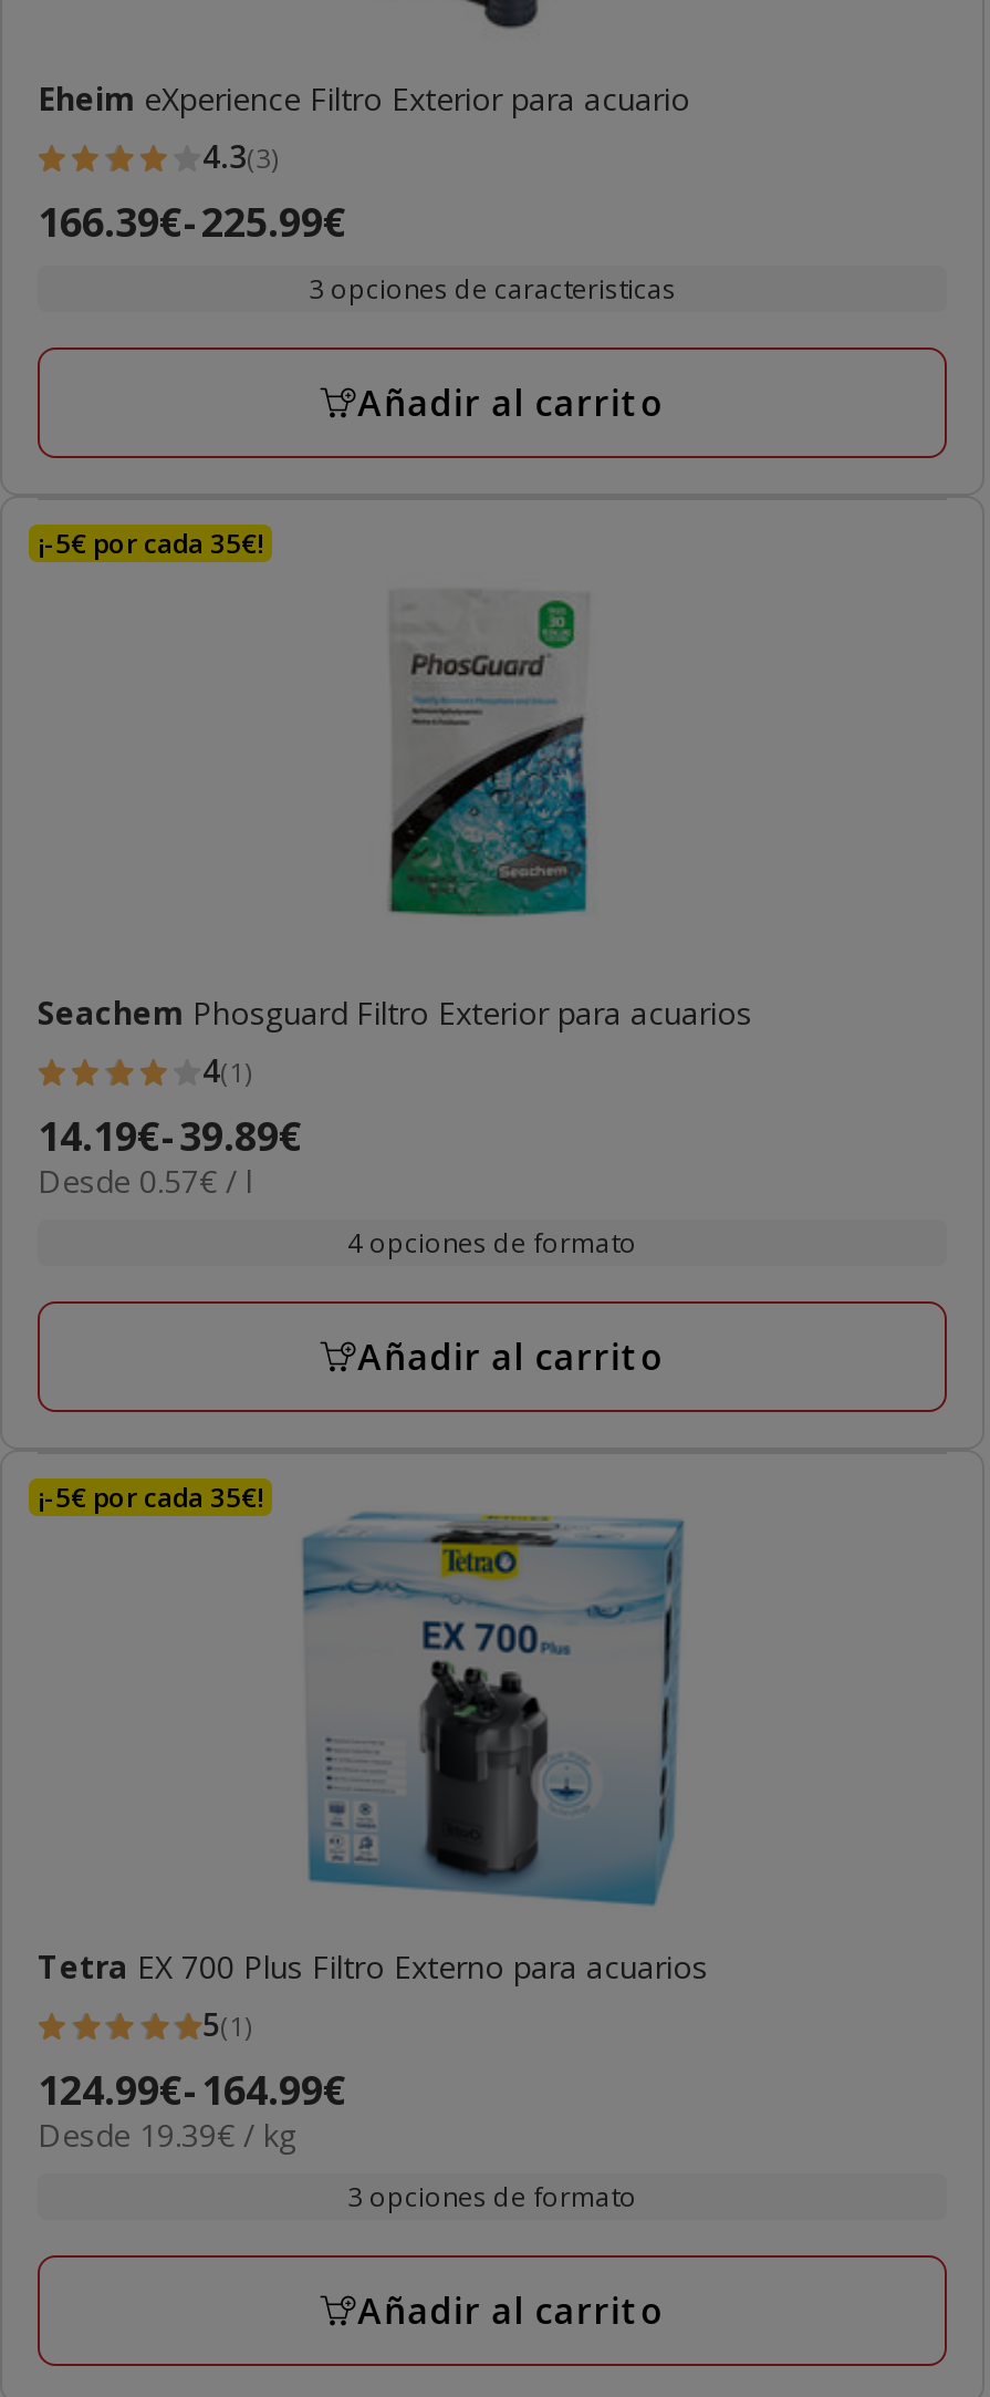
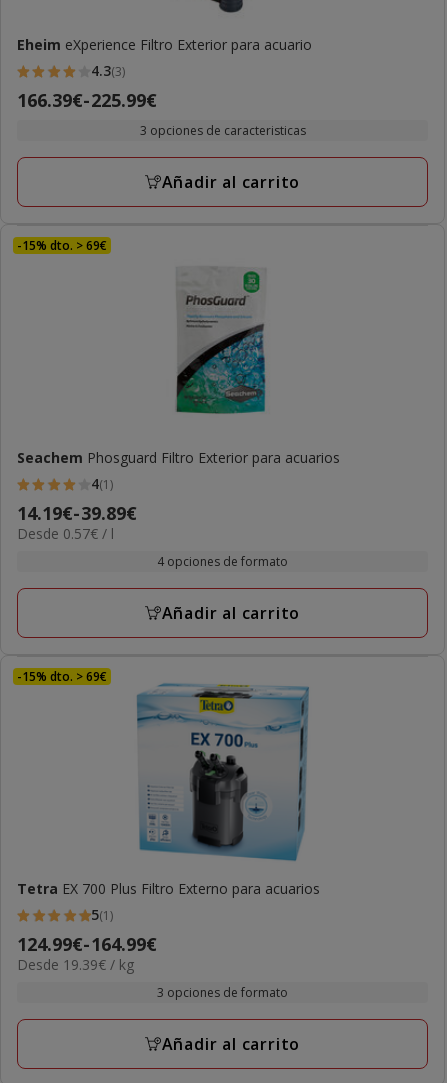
[38,525,263,563] ¡-5€ por cada 35€! -> [17,237,107,254] -15% dto. > 69€
[38,1479,263,1517] ¡-5€ por cada 35€! -> [17,668,107,685] -15% dto. > 69€

